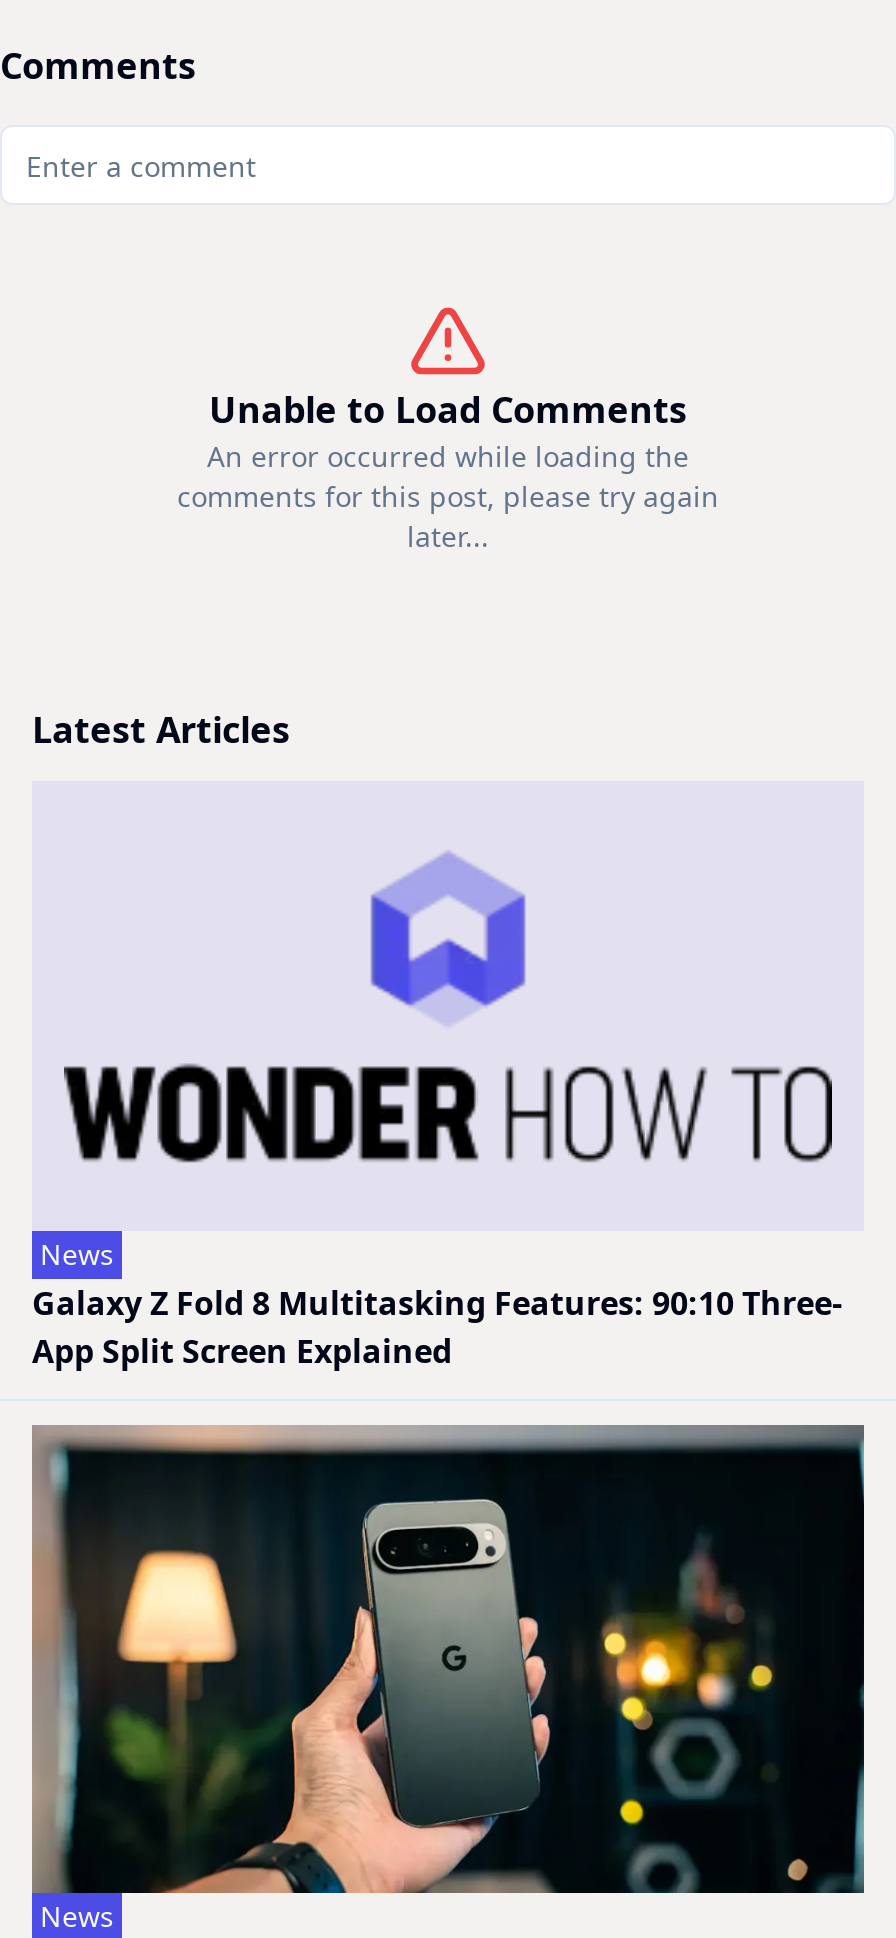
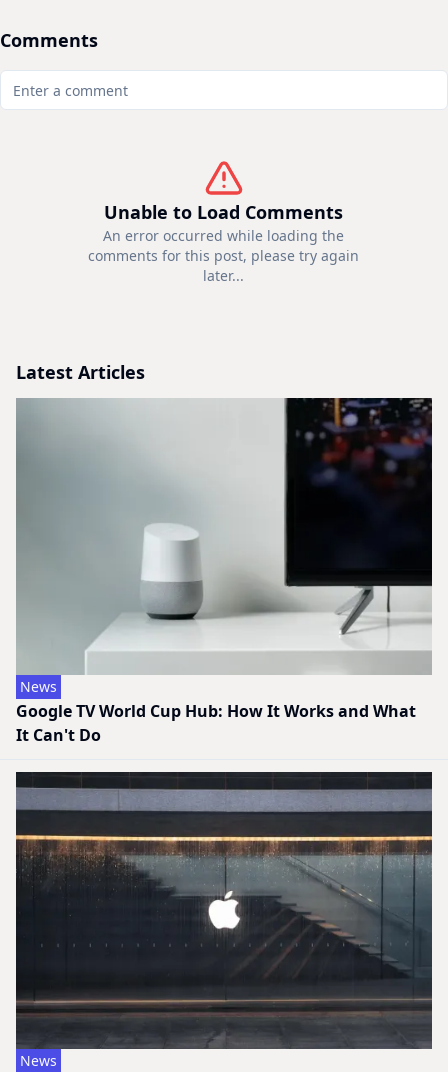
[32,781,864,1231] [image] -> [15,397,433,641] [image]
[32,1281,842,1373] Galaxy Z Fold 8 Multitasking Features: 90:10 Three- | App Split Screen Explained -> [16,700,416,746] Google TV World Cup Hub: How It Works and What | It Can't Do
[32,1423,866,1895] [image] -> [16,774,433,1050] [image]

